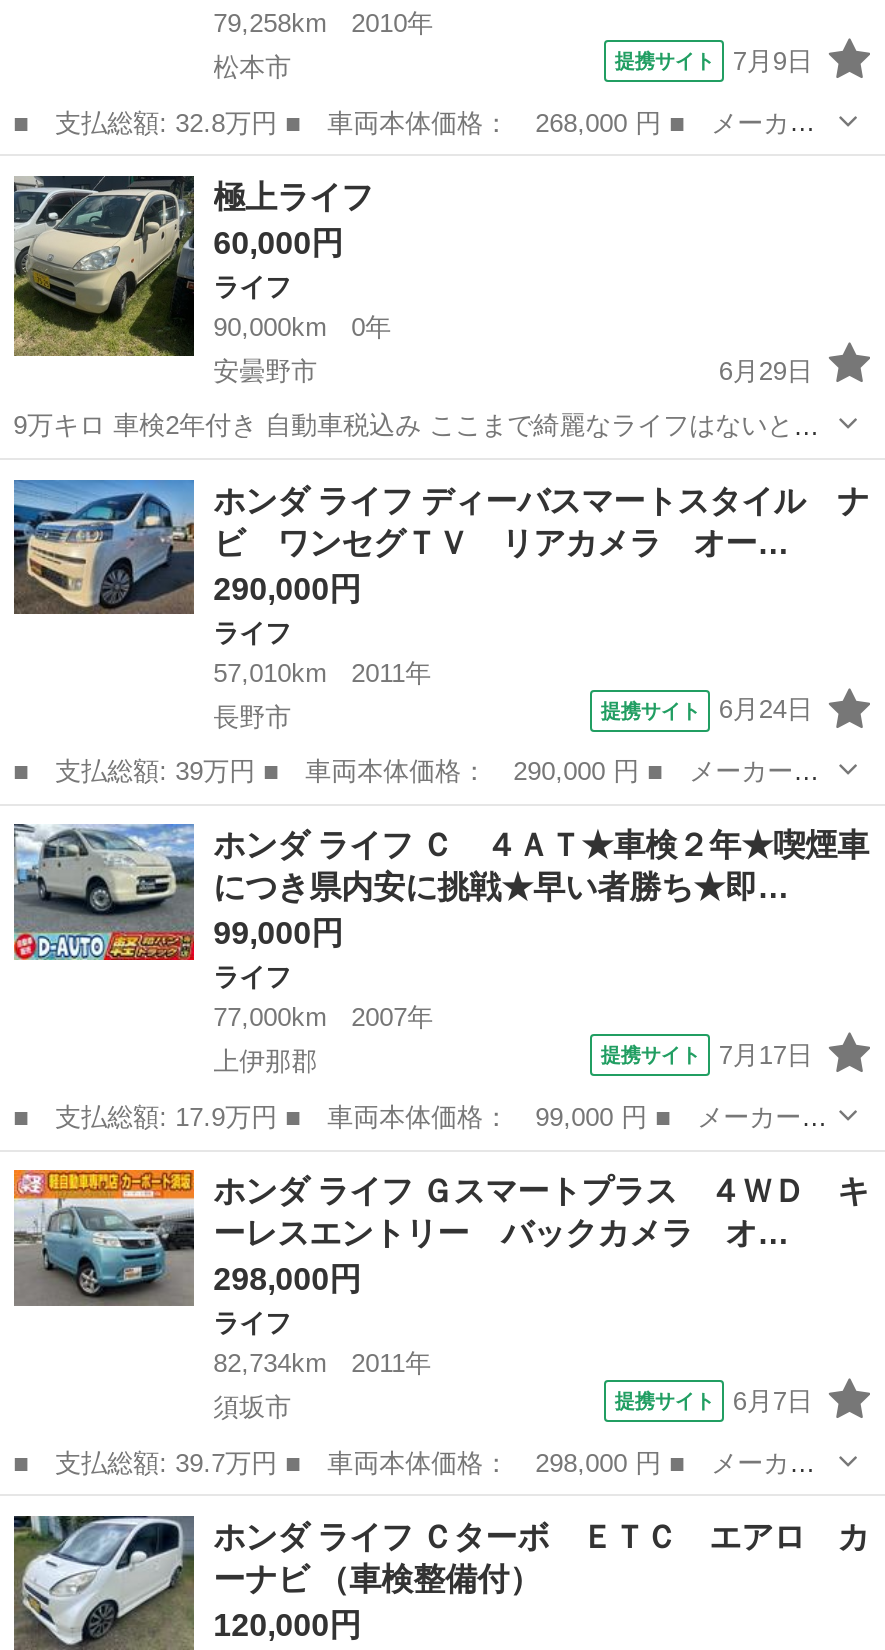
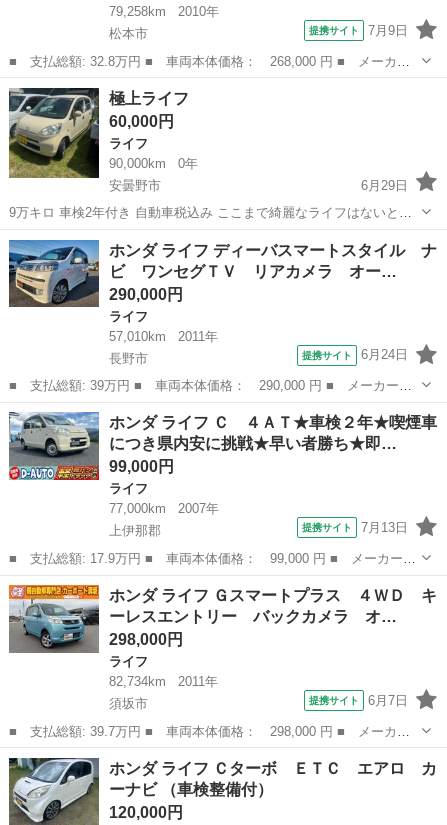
[601,1040,813,1070] 提携サイト 7月17日 -> [302,520,408,535] 提携サイト 7月13日

